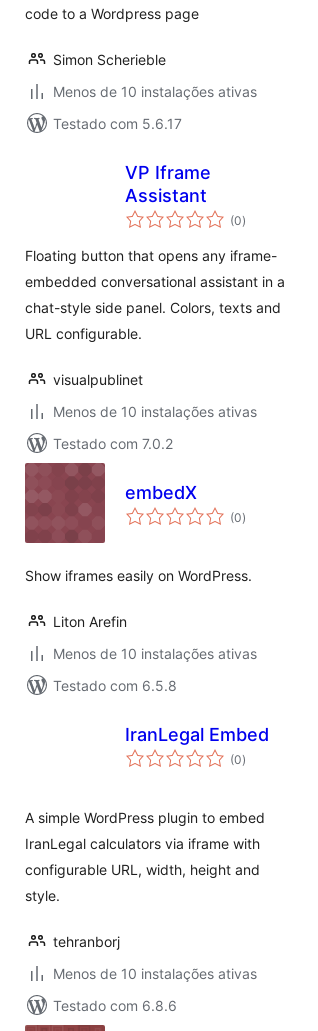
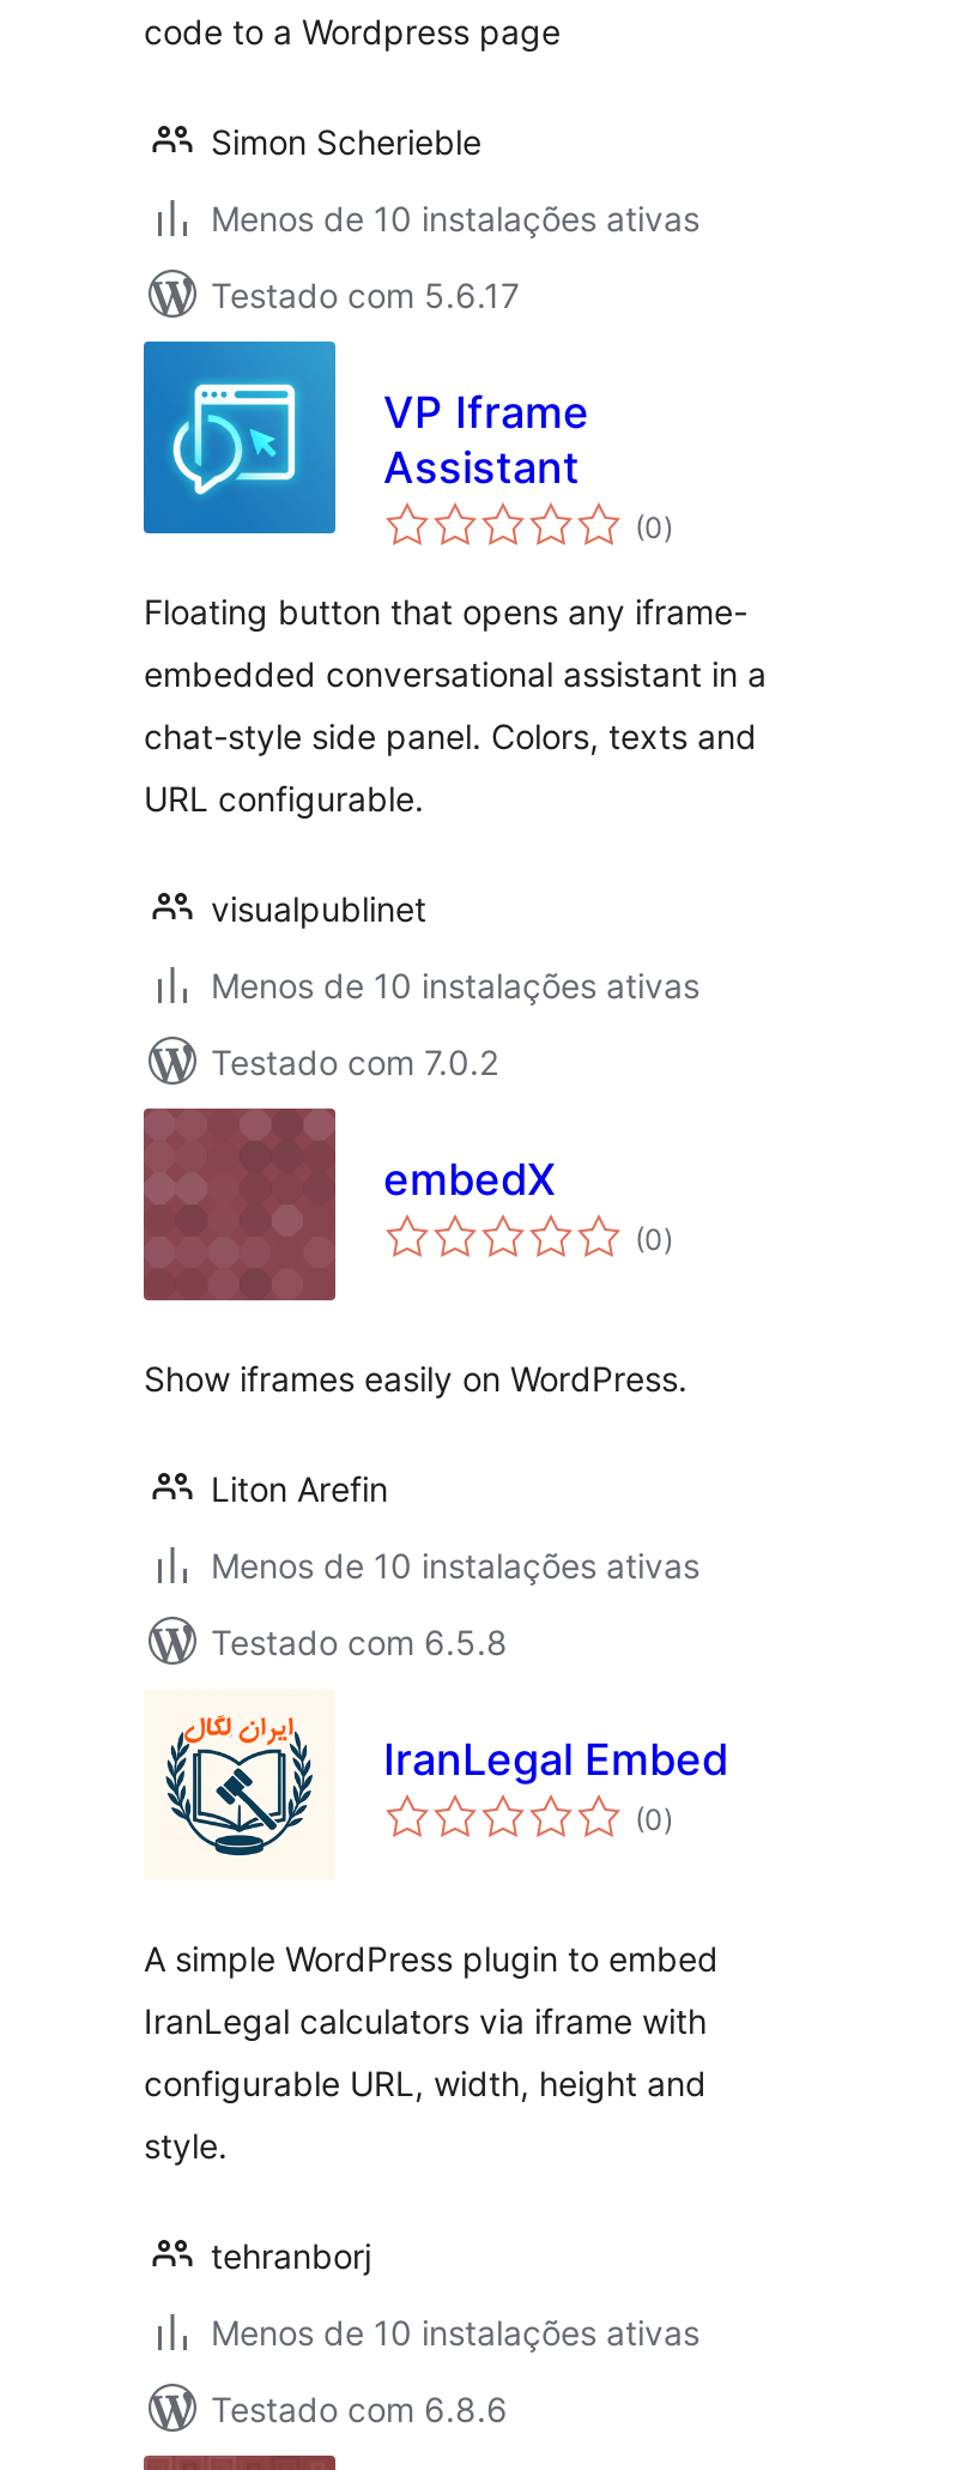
none -> [141,339,338,536] [image]
none -> [163,1713,316,1859] [image]

